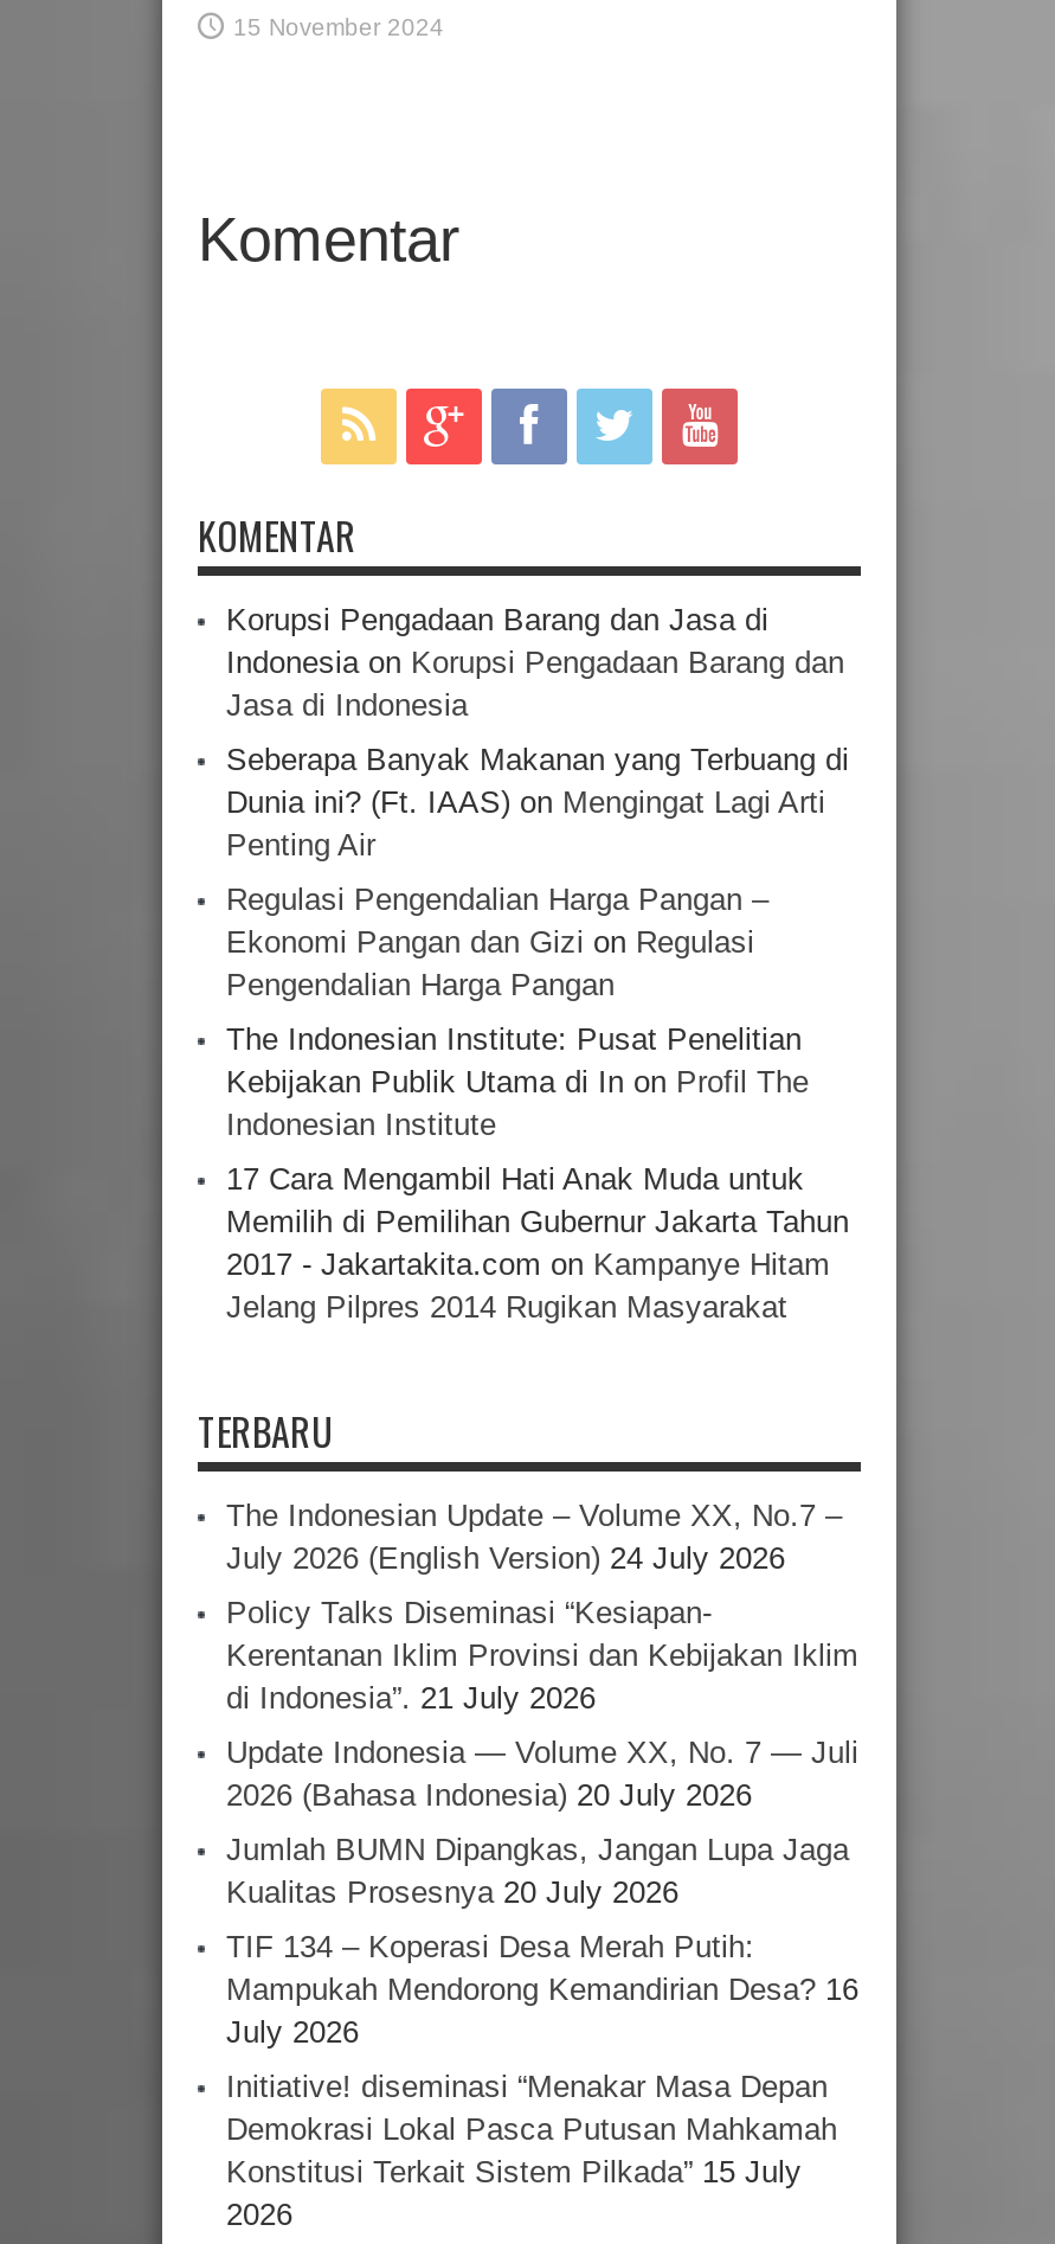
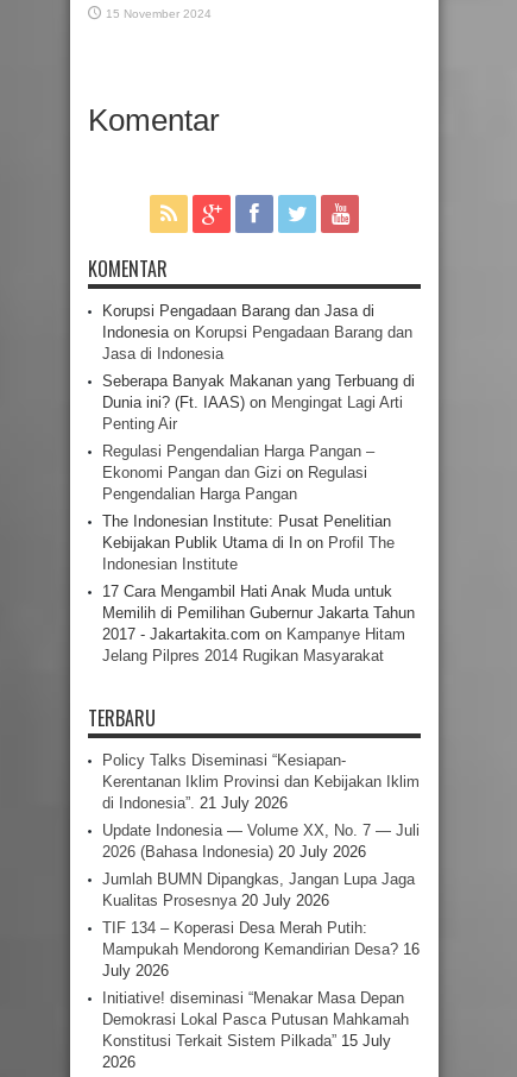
[226,1498,842,1576] The Indonesian Update – Volume XX, No.7 – | July 2026 (English Version) 24 July 2026 -> none

